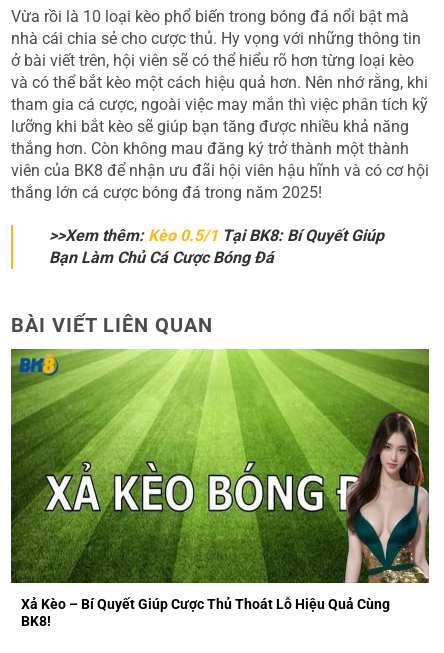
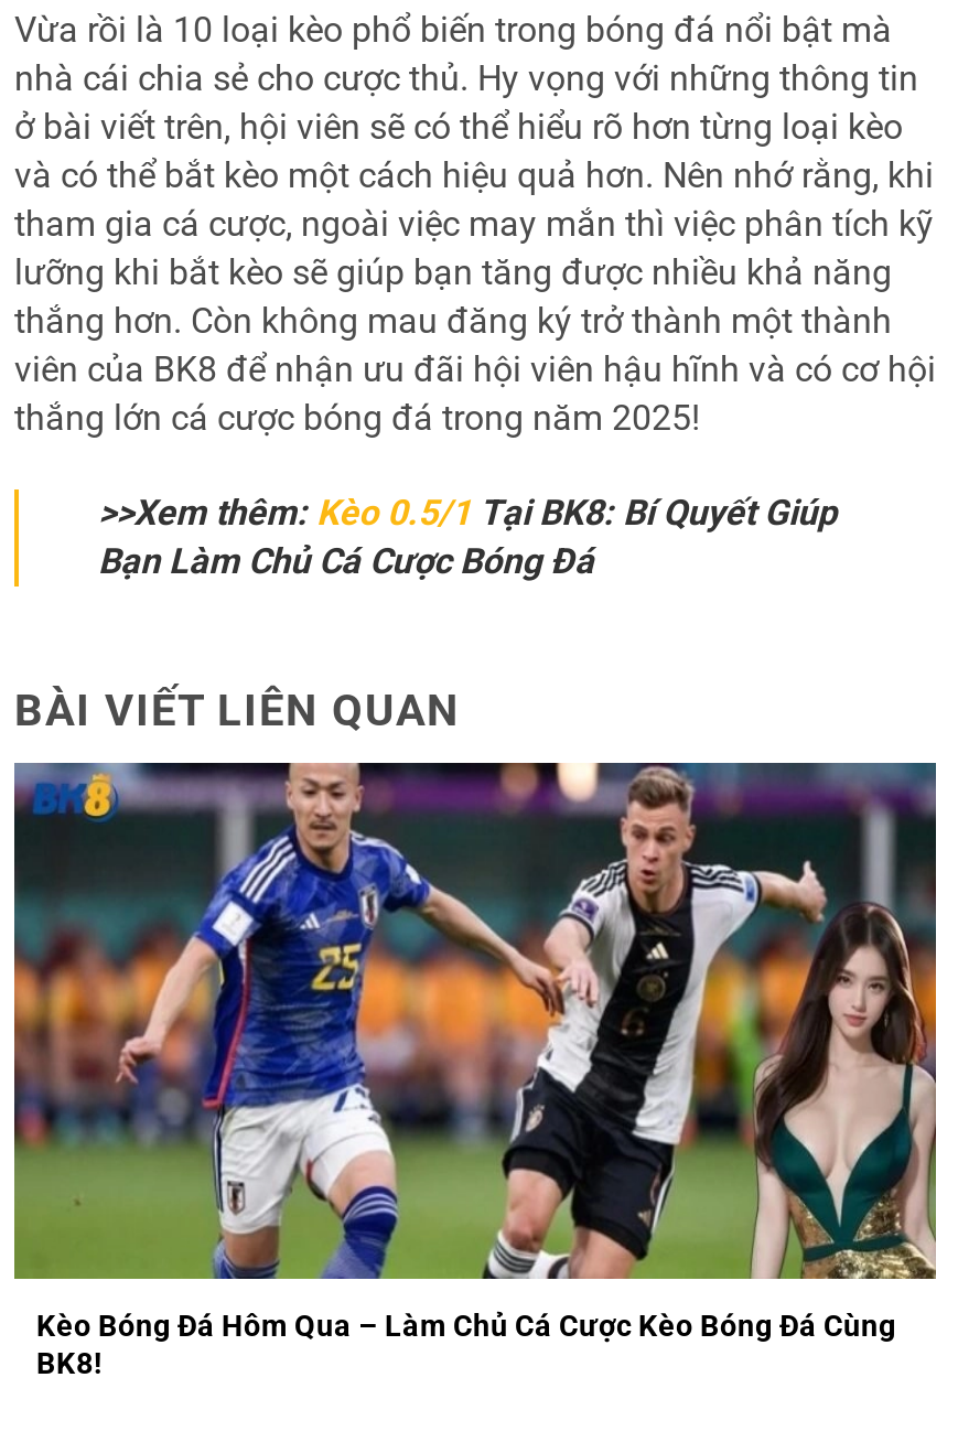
[10,348,430,611] [image] | Xả Kèo – Bí Quyết Giúp Cược Thủ Thoát Lỗ Hiệu Quả Cùng -> [12,761,938,1342] [image] | Kèo Bóng Đá Hôm Qua – Làm Chủ Cá Cược Kèo Bóng Đá Cùng

